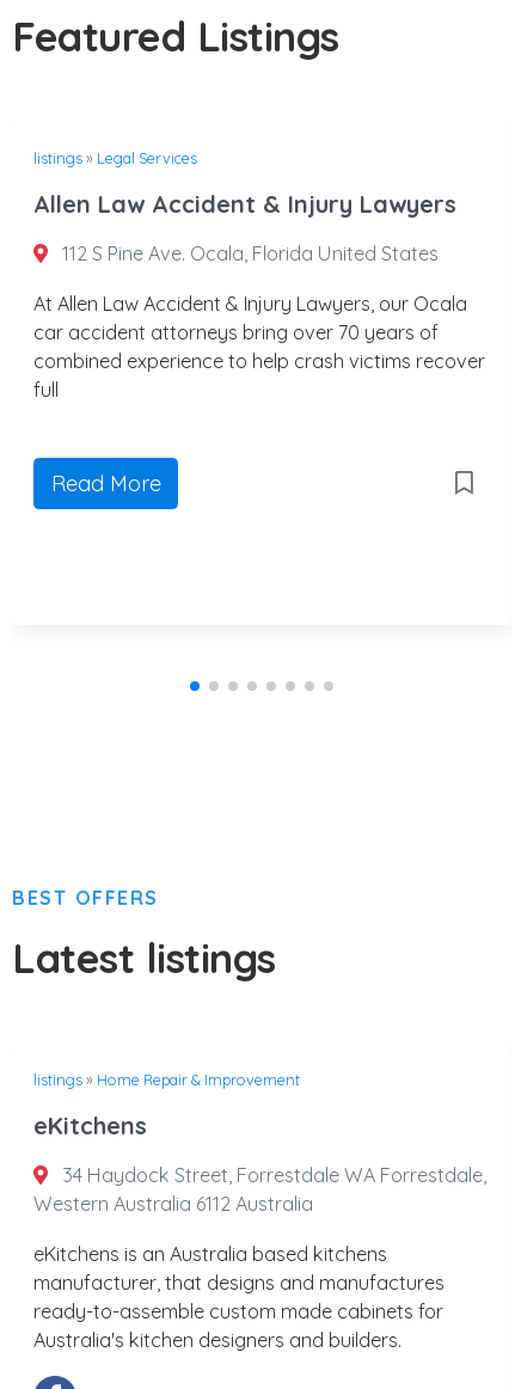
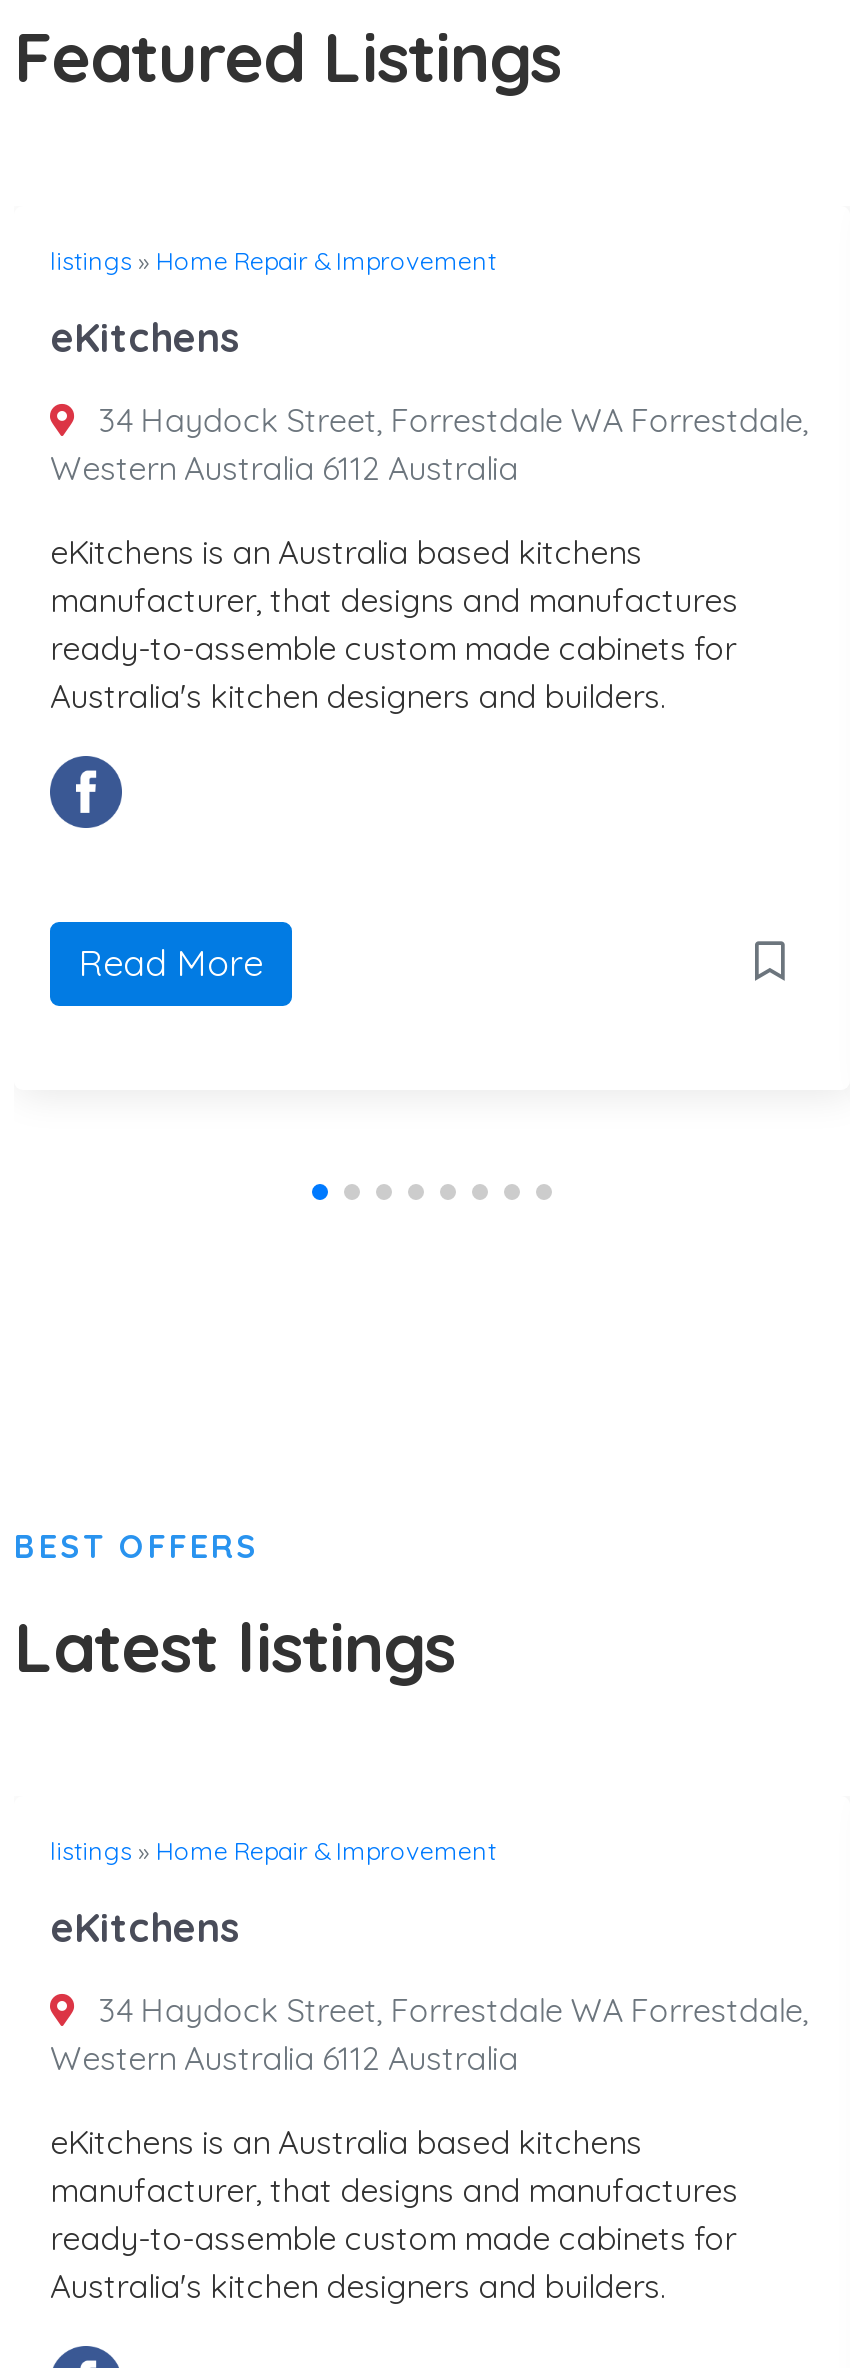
[33,148,197,167] listings» Legal Services -> [50,244,496,276] listings» Home Repair & Improvement
[33,189,456,219] Allen Law Accident & Injury Lawyers -> [50,312,240,362] eKitchens
[58,242,439,265] 112 S Pine Ave. Ocala, Florida United States -> [50,400,808,488] 34 Haydock Street, Forrestdale WA Forrestdale, | Western Australia 6112 Australia
[33,292,485,402] At Allen Law Accident & Injury Lawyers, our Ocala | car accident attorneys bring over 70 years of | combined experience to help crash victims recover | full -> [50,532,738,716] eKitchens is an Australia based kitchens | manufacturer, that designs and manufactures | ready-to-assemble custom made cabinets for | Australia's kitchen designers and builders.
moved [51,470,161,497] -> [79,941,263,987]: Read More

